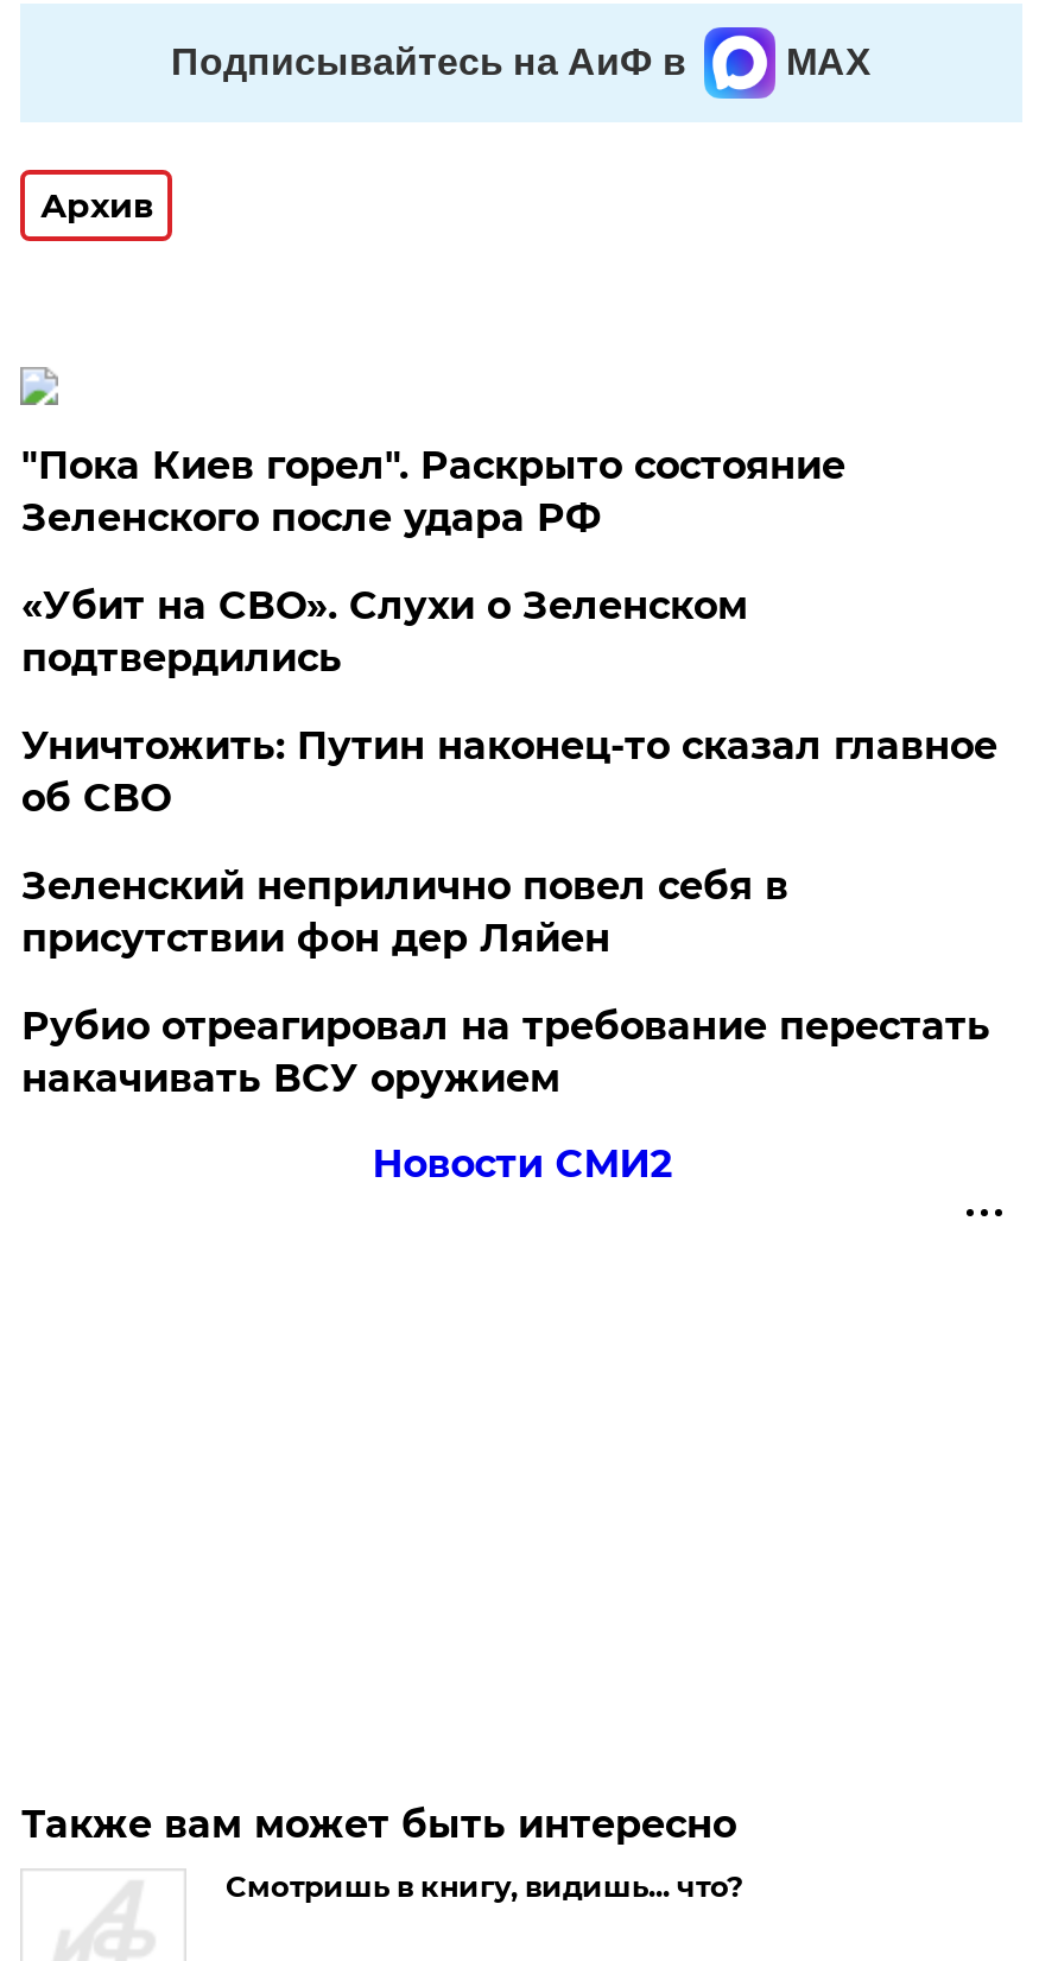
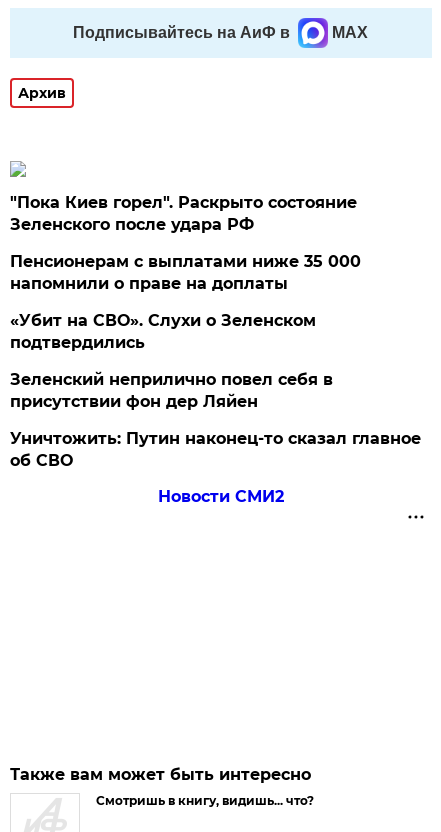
none -> [10,252,361,293] Пенсионерам с выплатами ниже 35 000 | напомнили о праве на доплаты
moved [21,583,748,681] -> [10,311,316,352]: «Убит на СВО». Слухи о Зеленском | подтвердились
moved [21,723,997,821] -> [10,429,421,470]: Уничтожить: Путин наконец-то сказал главное | об СВО
[21,1004,990,1101] Рубио отреагировал на требование перестать | накачивать ВСУ оружием -> none

